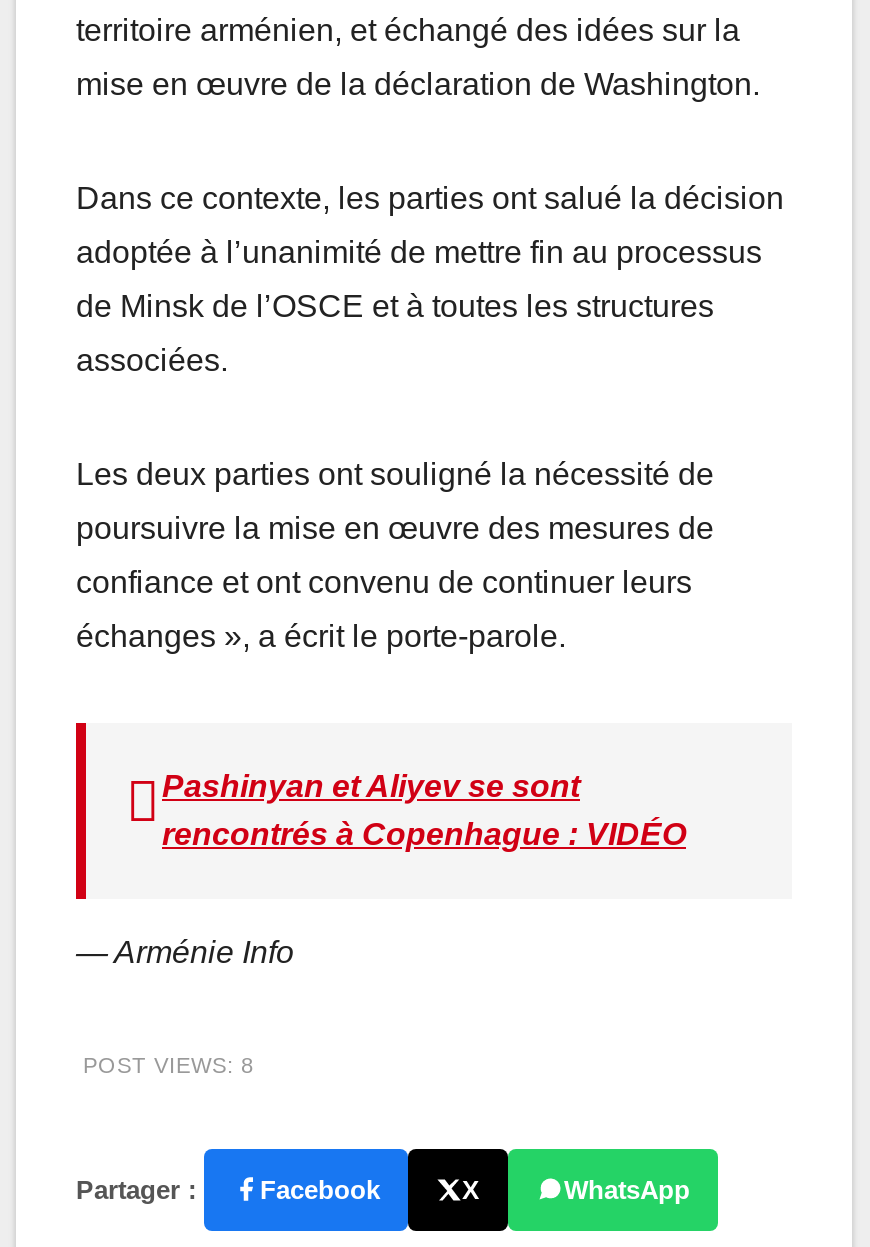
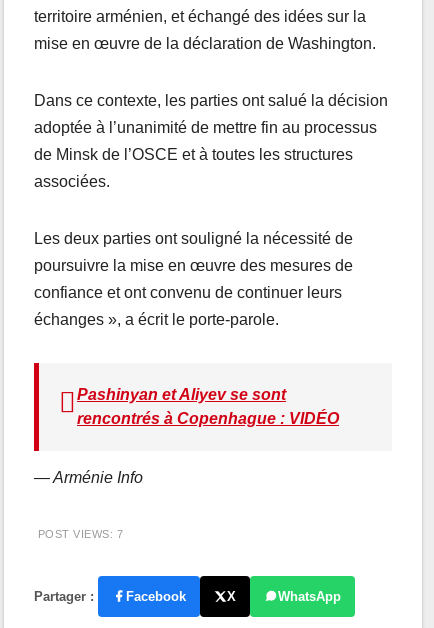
[83,1052,254,1076] POST VIEWS: 8 -> [37,528,123,540] POST VIEWS: 7

